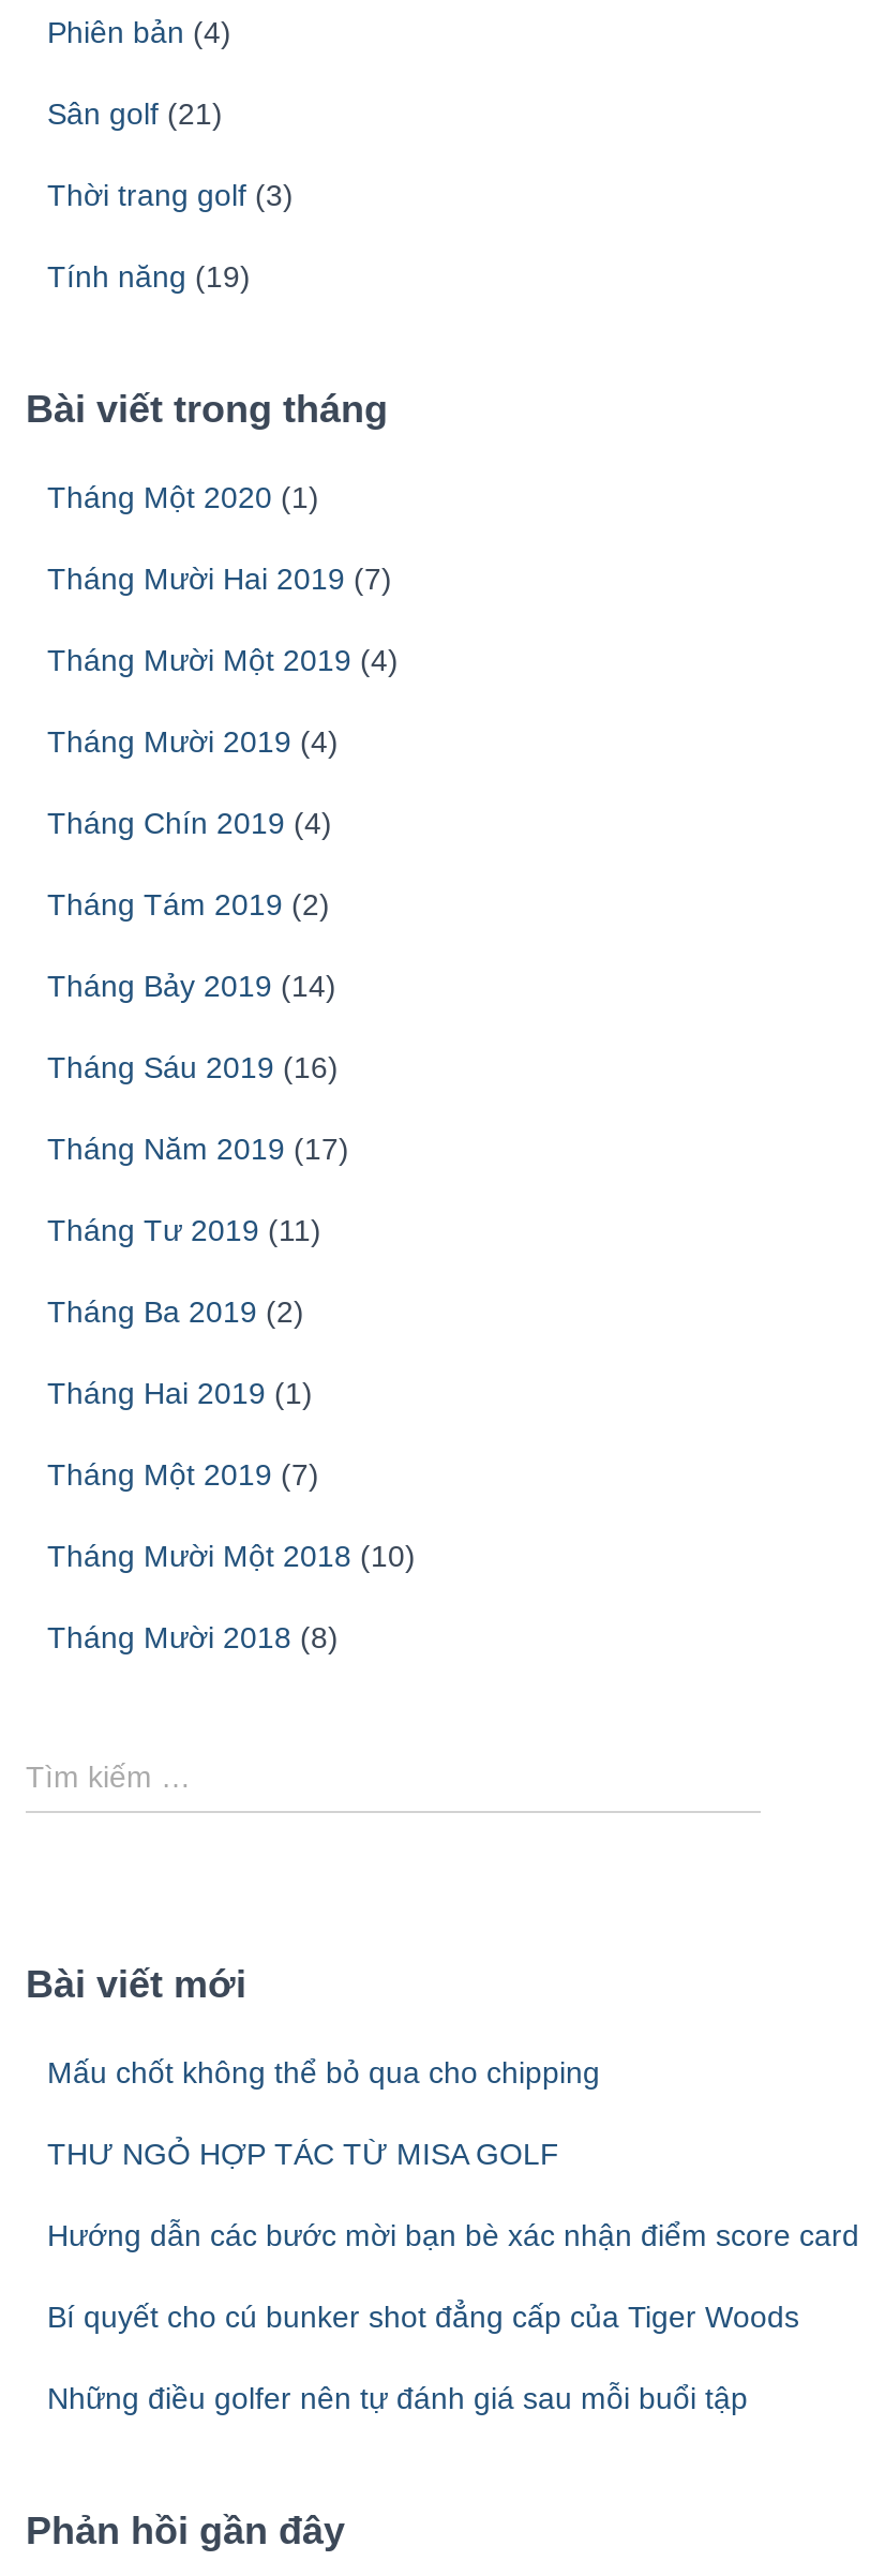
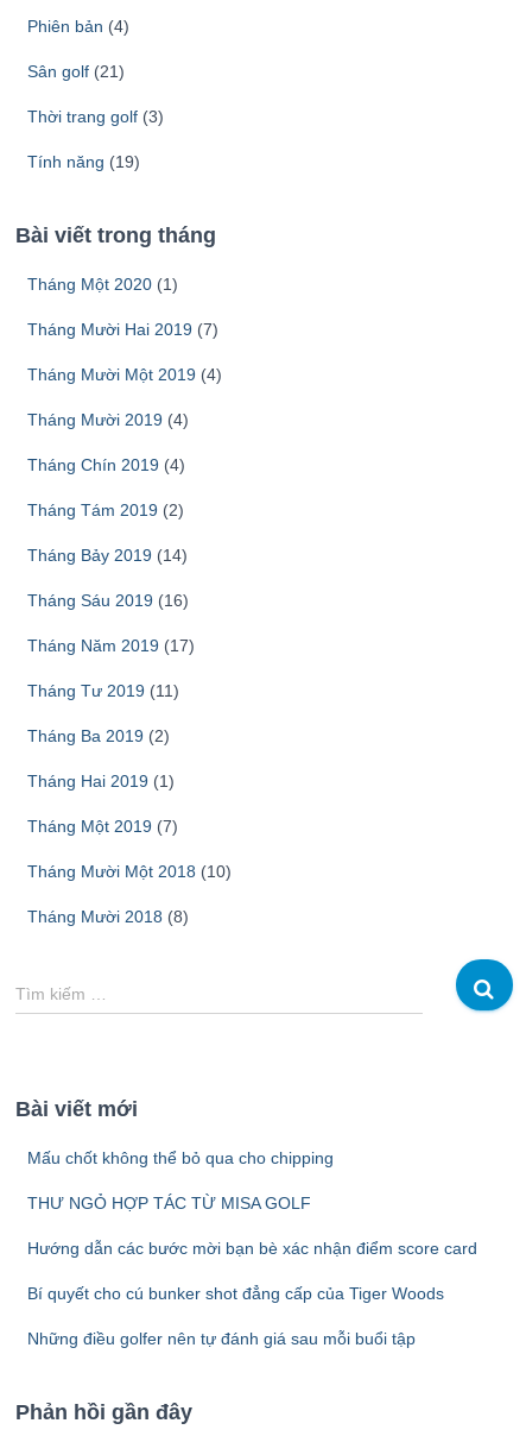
none -> [454,957,515,1014] [image]

